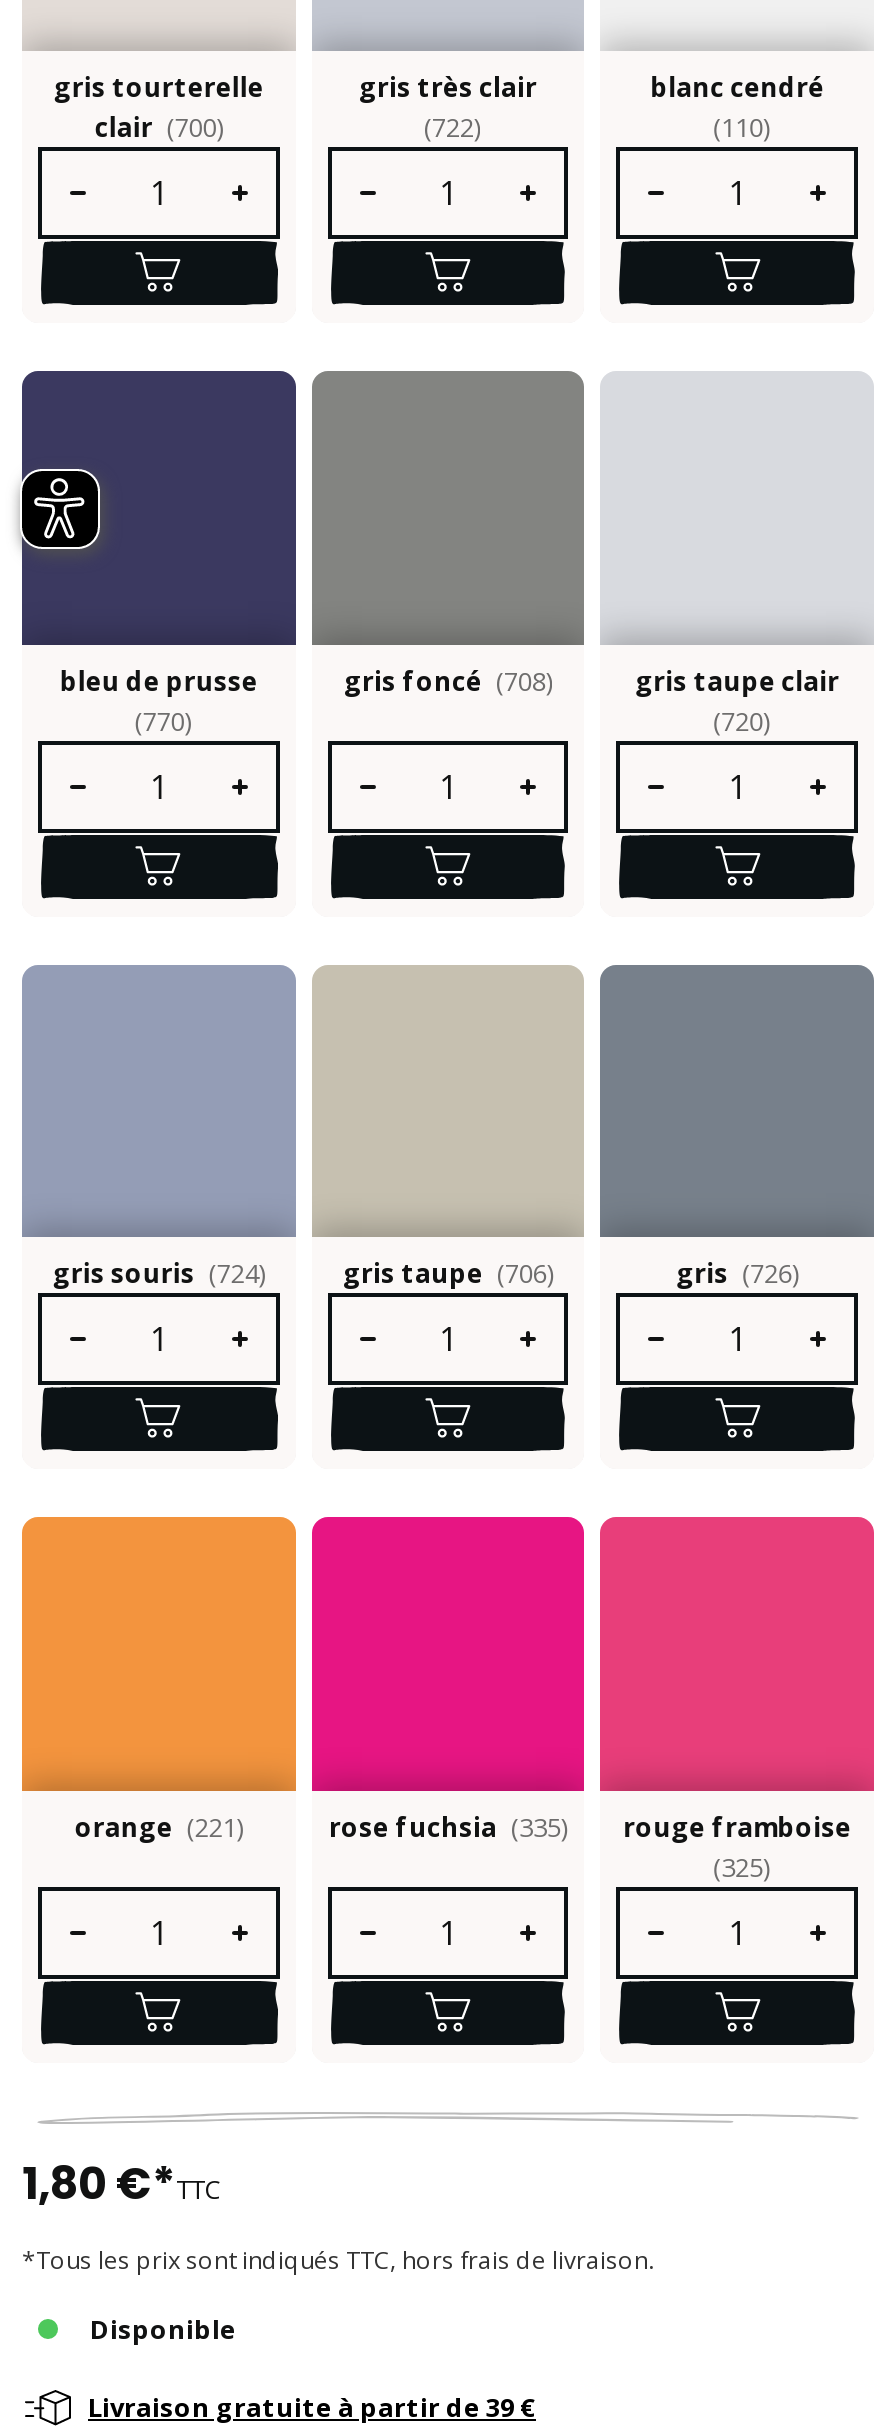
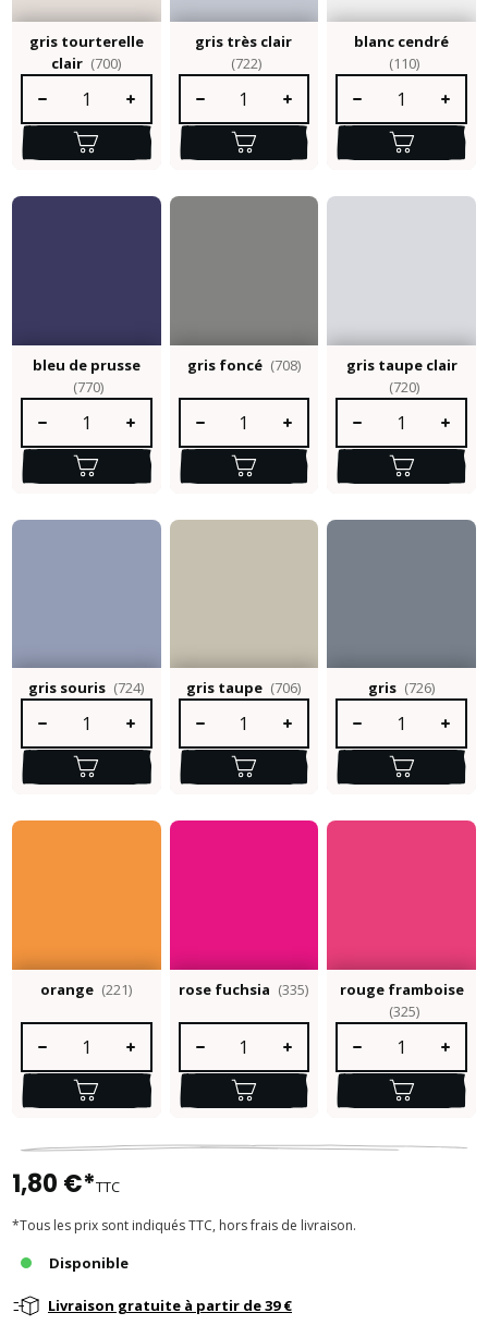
[20,467,102,551] [image] -> none

